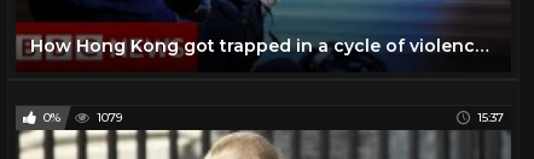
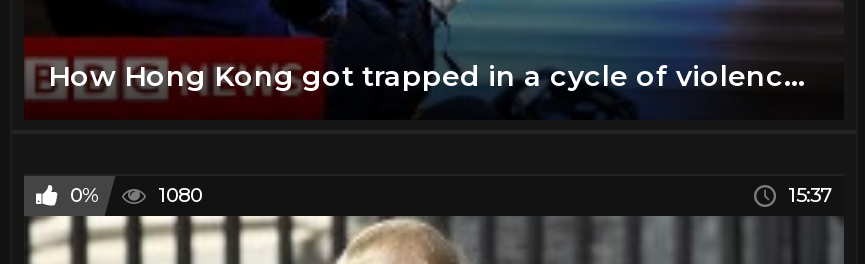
[97,109,122,125] 1079 -> [158,181,202,207] 1080

